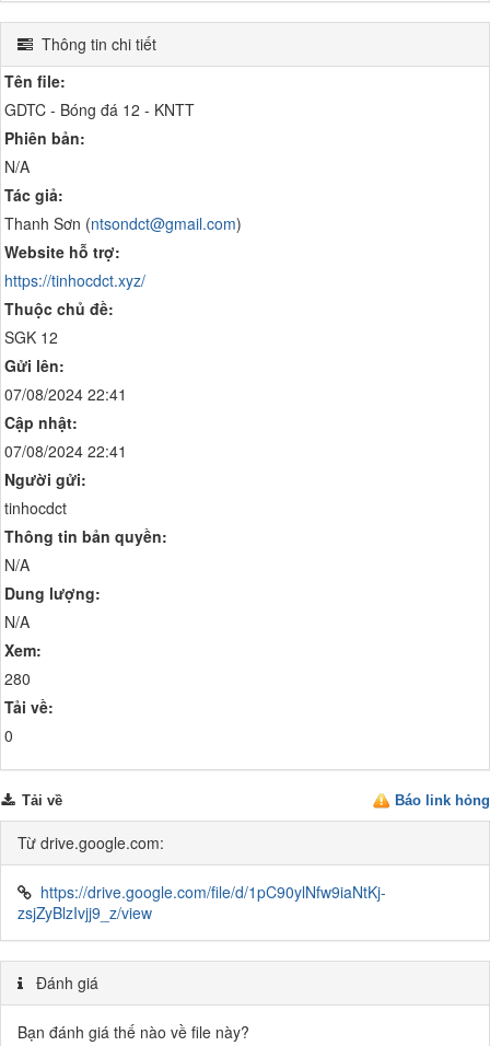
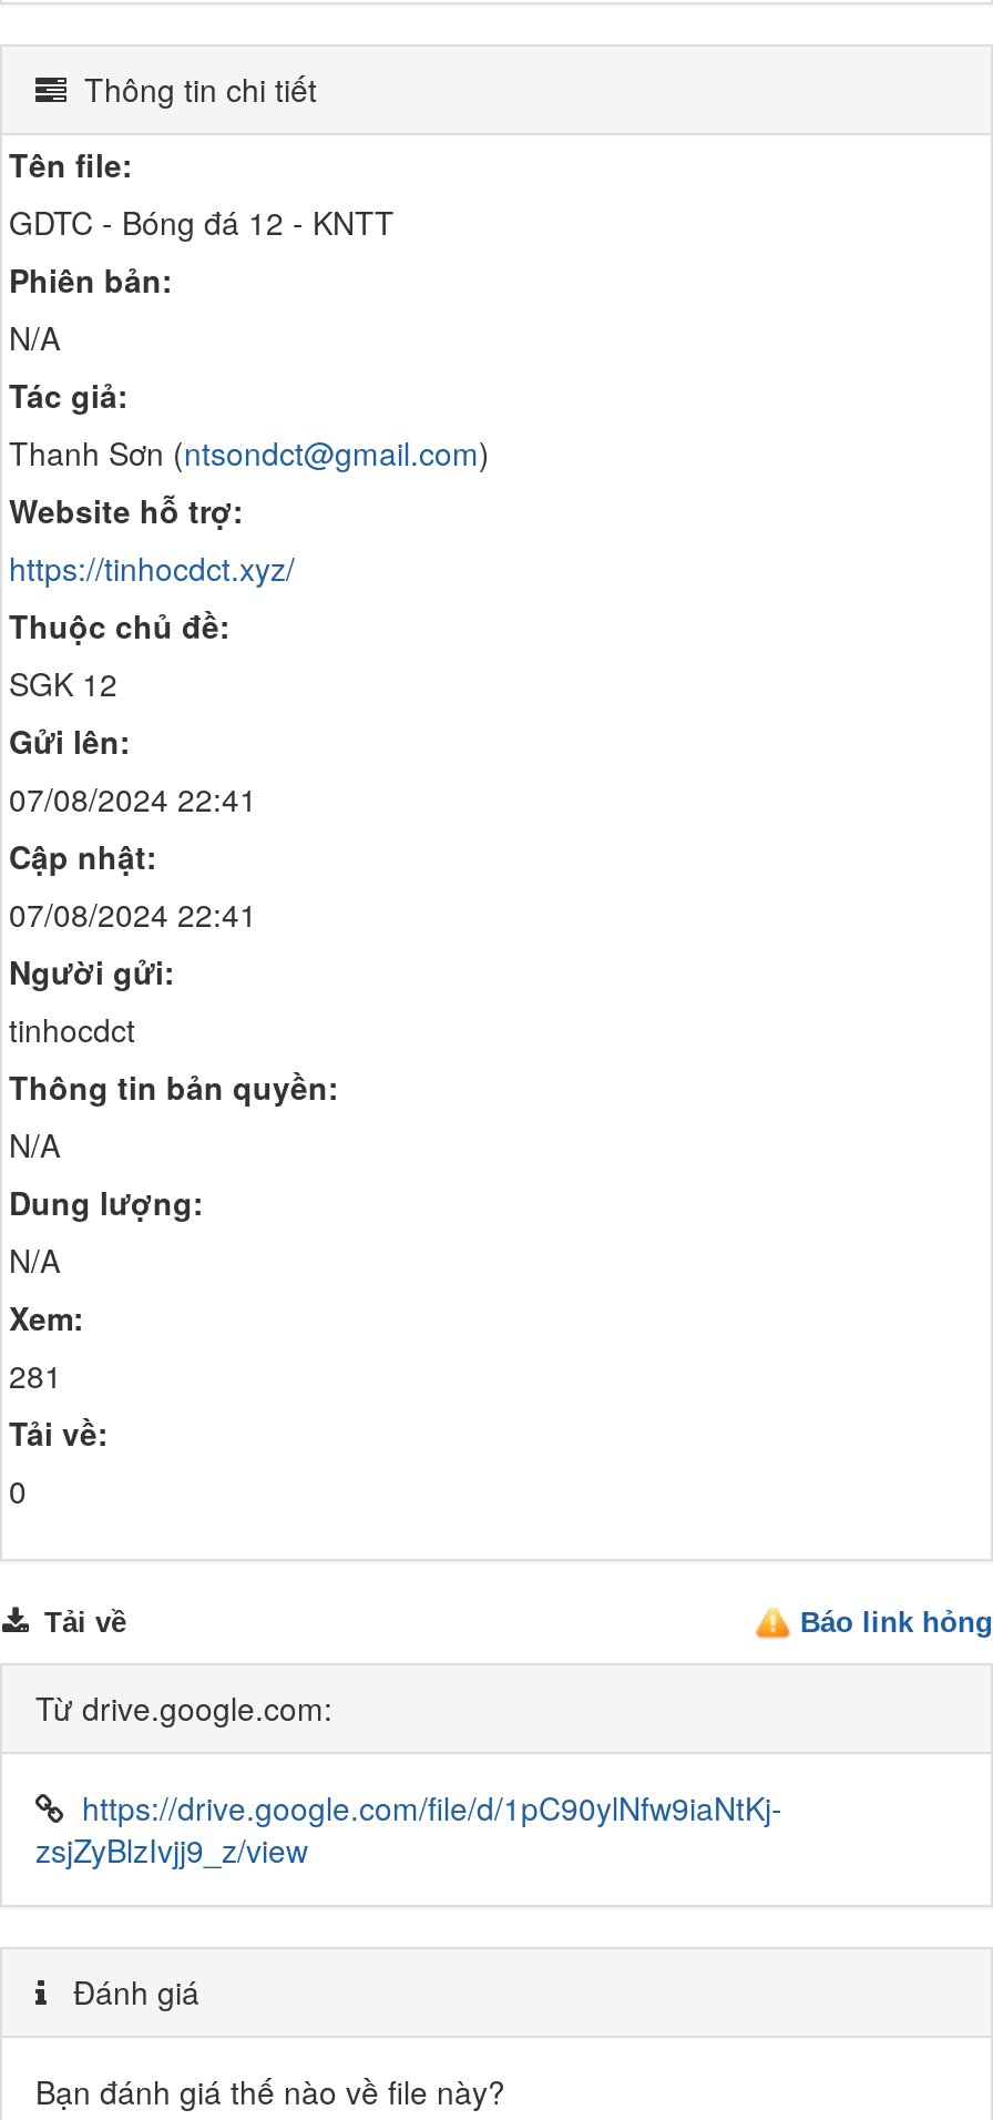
[4,668,31,690] 280 -> [9,1353,62,1398] 281

